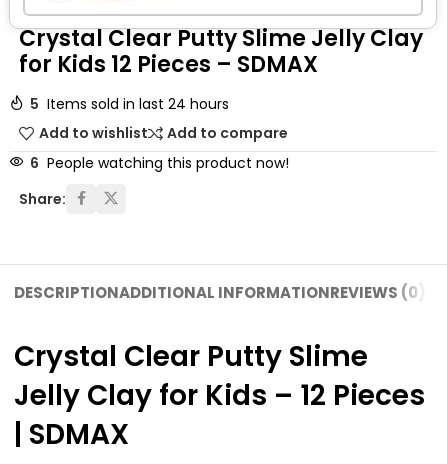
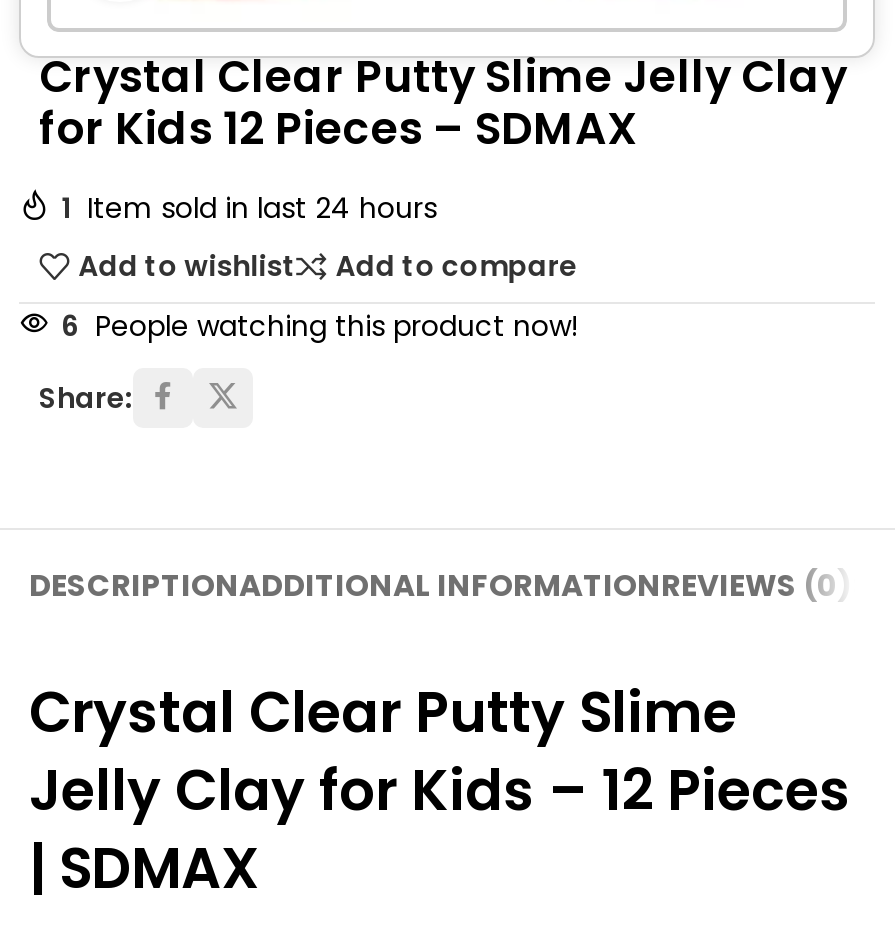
[30,94,229,114] 5 Items sold in last 24 hours -> [61,188,437,228] 1 Item sold in last 24 hours

